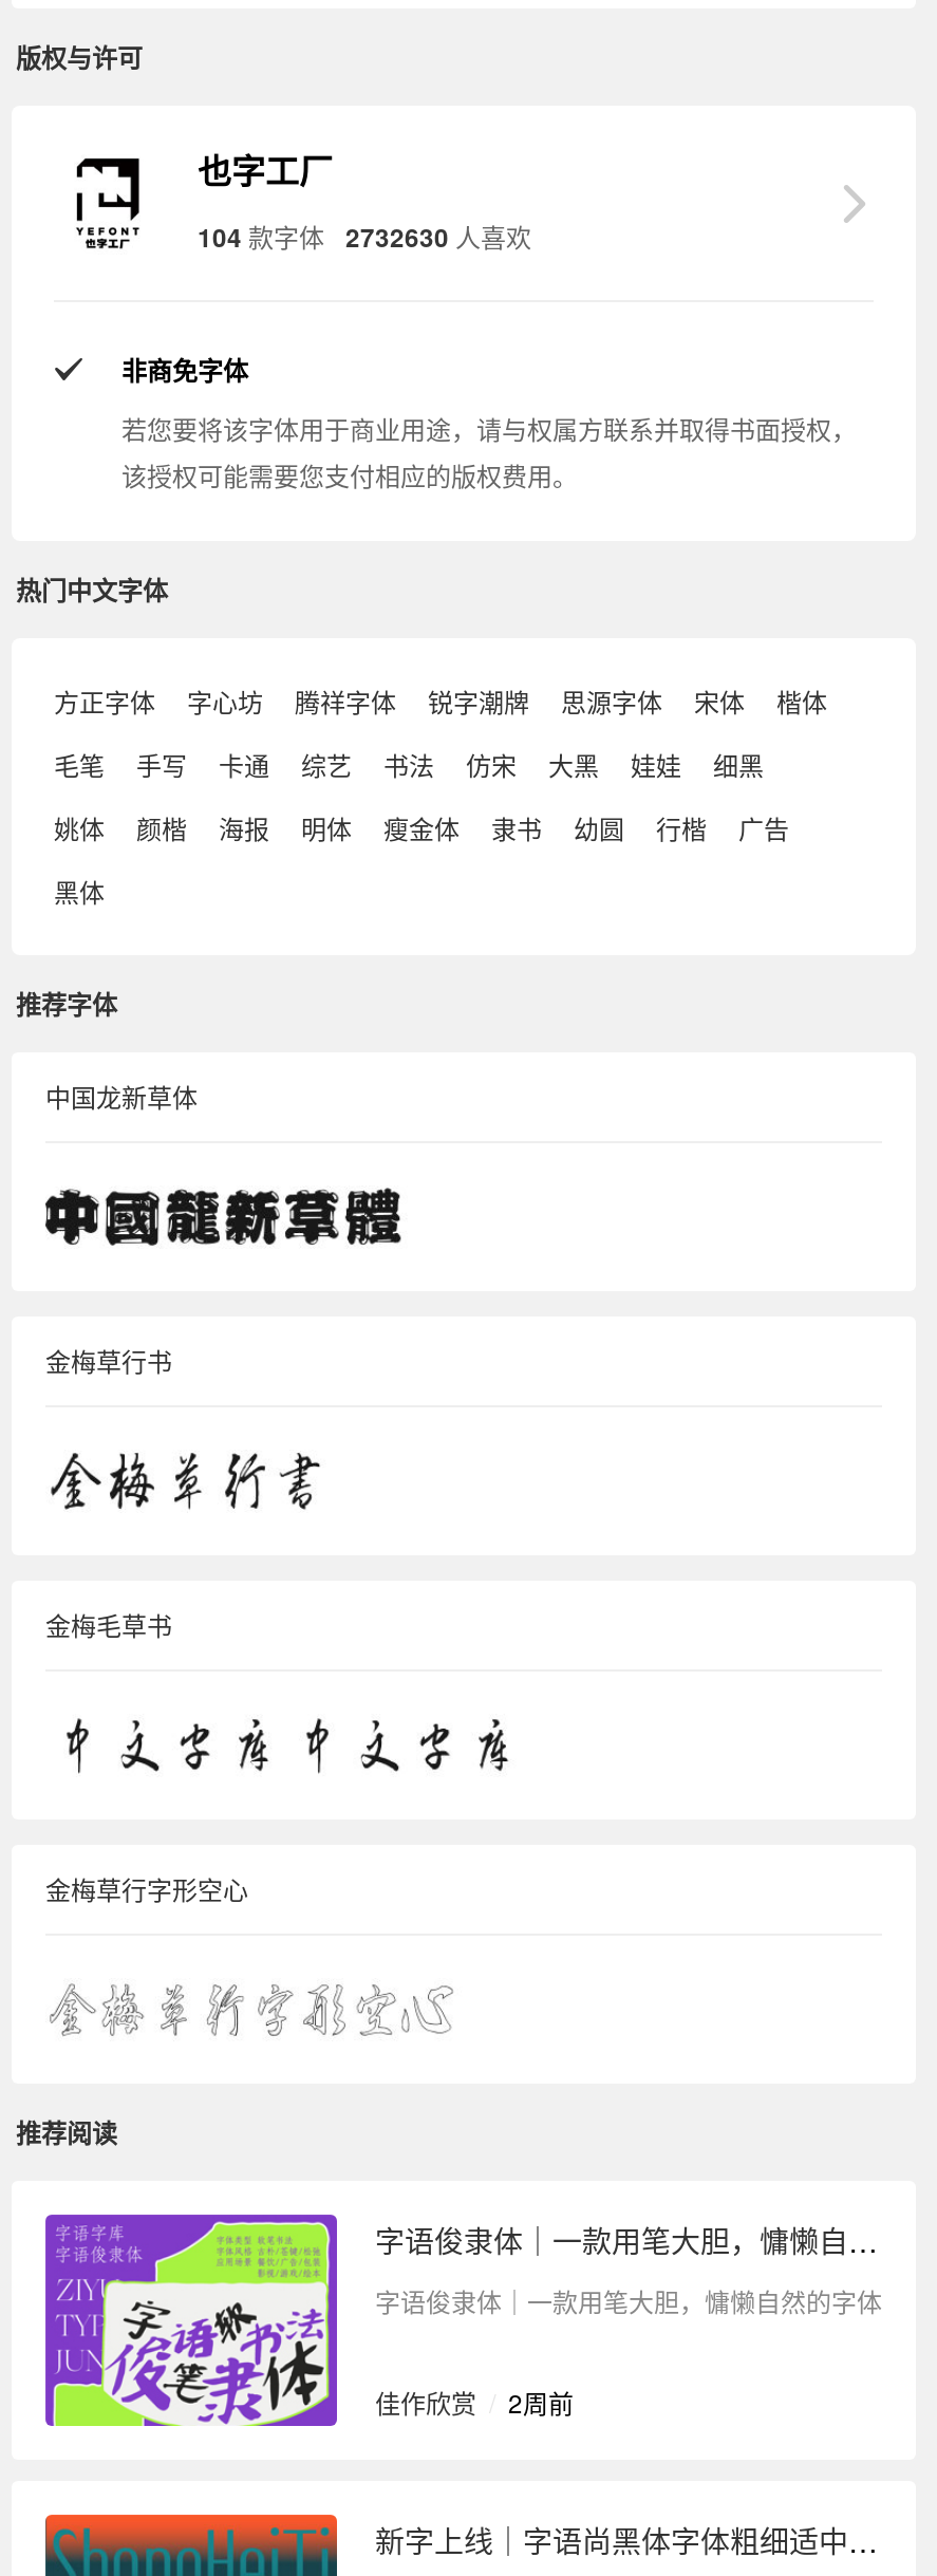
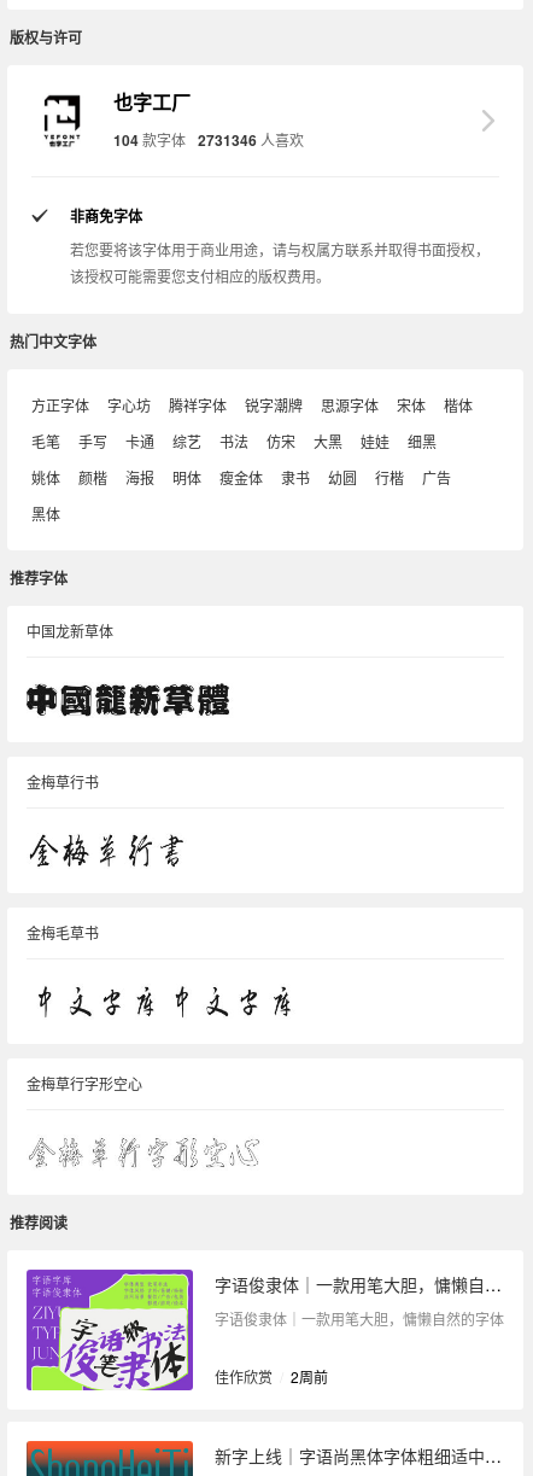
[198,218,531,256] 104 款字体 2732630 人喜欢 -> [113,129,304,151] 104 款字体 2731346 人喜欢

